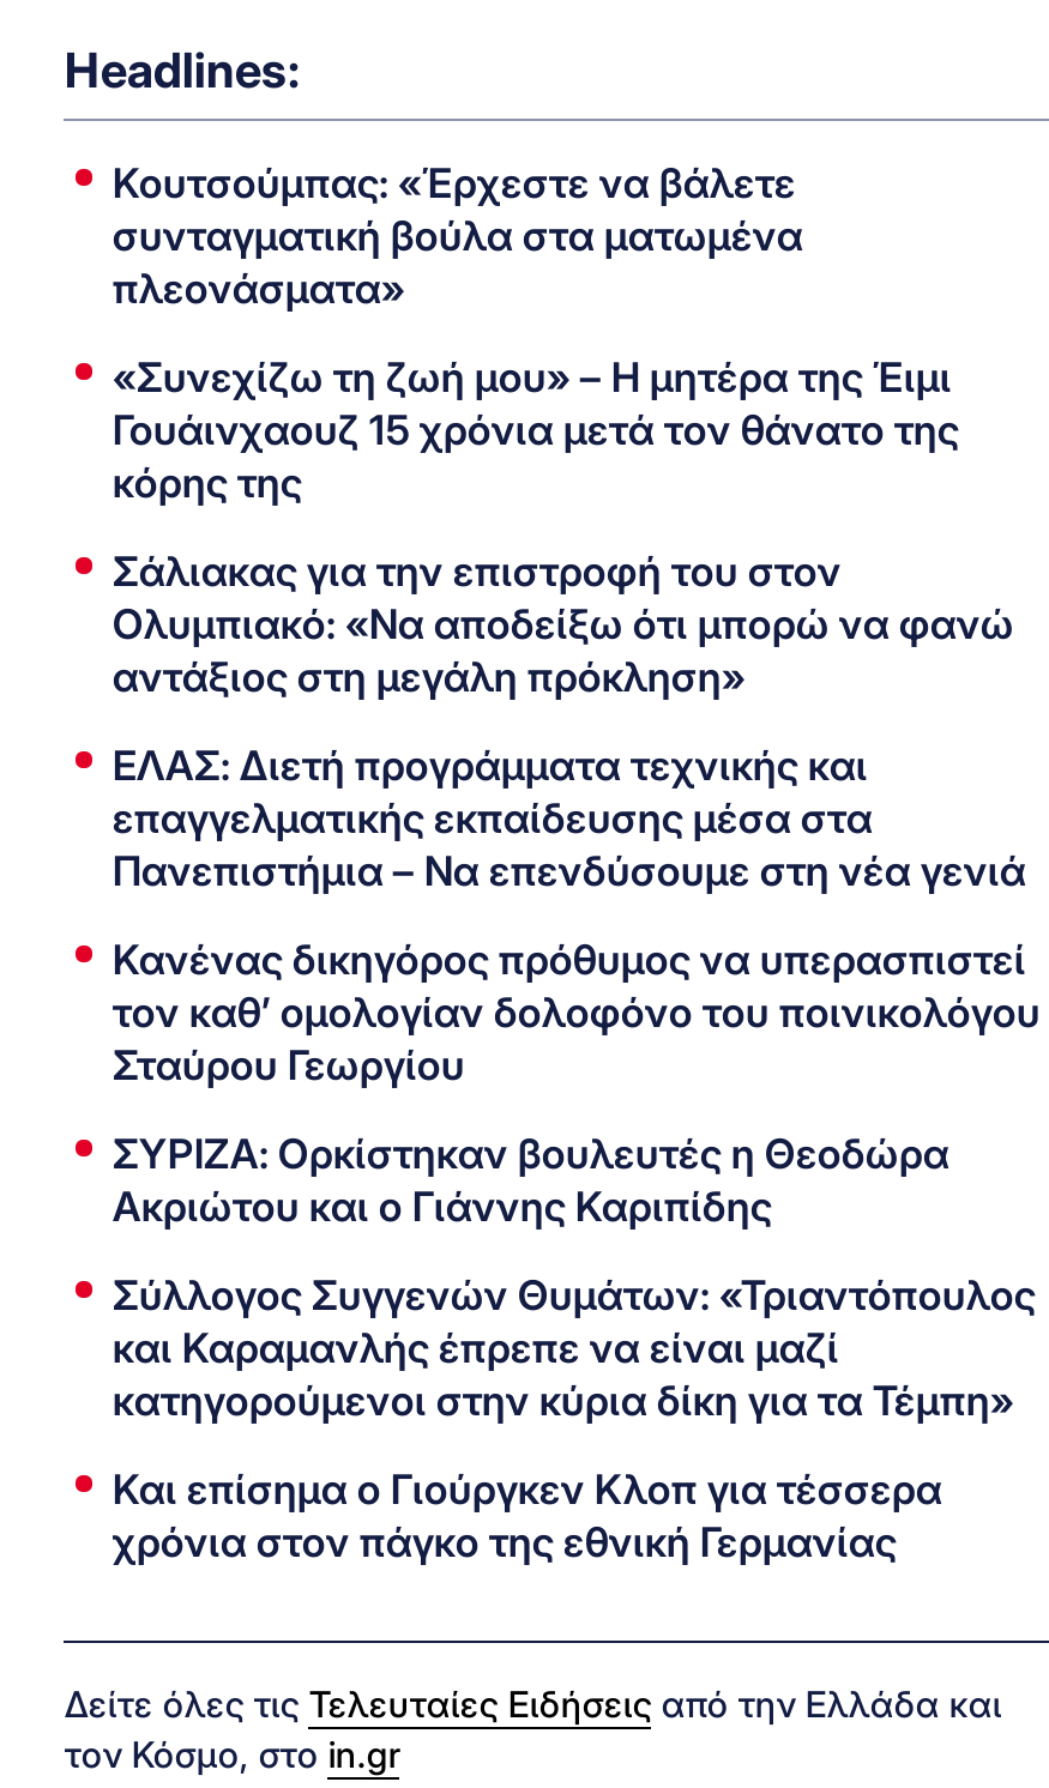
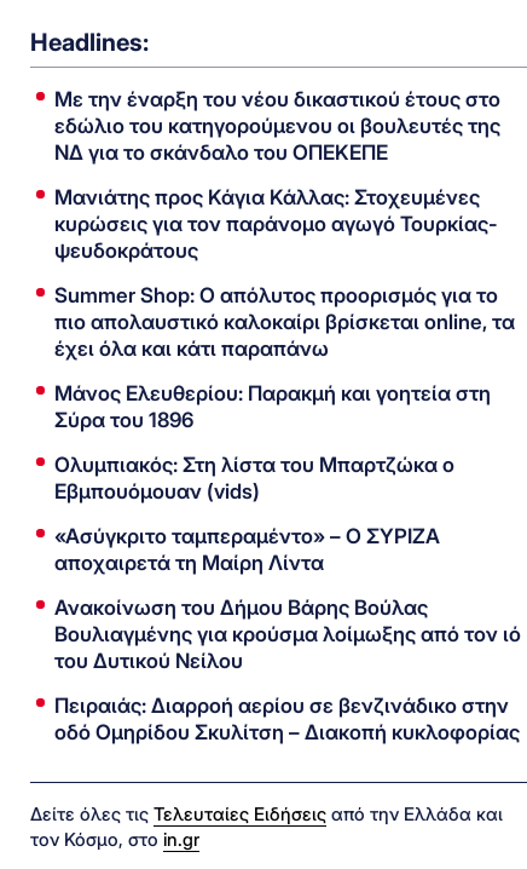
[112,159,803,312] Κουτσούμπας: «Έρχεστε να βάλετε | συνταγματική βούλα στα ματωμένα | πλεονάσματα» -> [55,87,501,164] Με την έναρξη του νέου δικαστικού έτους στο | εδώλιο του κατηγορούμενου οι βουλευτές της | ΝΔ για το σκάνδαλο του ΟΠΕΚΕΠΕ
[112,353,959,506] «Συνεχίζω τη ζωή μου» – Η μητέρα της Έιμι | Γουάινχαουζ 15 χρόνια μετά τον θάνατο της | κόρης της -> [55,185,498,262] Μανιάτης προς Κάγια Κάλλας: Στοχευμένες | κυρώσεις για τον παράνομο αγωγό Τουρκίας- | ψευδοκράτους
[112,547,1014,700] Σάλιακας για την επιστροφή του στον | Ολυμπιακό: «Να αποδείξω ότι μπορώ να φανώ | αντάξιος στη μεγάλη πρόκληση» -> [55,283,515,360] Summer Shop: Ο απόλυτος προορισμός για το | πιο απολαυστικό καλοκαίρι βρίσκεται online, τα | έχει όλα και κάτι παραπάνω
[112,741,1026,894] ΕΛΑΣ: Διετή προγράμματα τεχνικής και | επαγγελματικής εκπαίδευσης μέσα στα | Πανεπιστήμια – Να επενδύσουμε στη νέα γενιά -> [55,381,491,432] Μάνος Ελευθερίου: Παρακμή και γοητεία στη | Σύρα του 1896
[112,935,1040,1089] Κανένας δικηγόρος πρόθυμος να υπερασπιστεί | τον καθ’ ομολογίαν δολοφόνο του ποινικολόγου | Σταύρου Γεωργίου -> [55,452,455,503] Ολυμπιακός: Στη λίστα του Μπαρτζώκα ο | Εβμπουόμουαν (vids)
[112,1129,949,1230] ΣΥΡΙΖΑ: Ορκίστηκαν βουλευτές η Θεοδώρα | Ακριώτου και ο Γιάννης Καριπίδης -> [55,524,440,575] «Ασύγκριτο ταμπεραμέντο» – Ο ΣΥΡΙΖΑ | αποχαιρετά τη Μαίρη Λίντα
[112,1271,1035,1424] Σύλλογος Συγγενών Θυμάτων: «Τριαντόπουλος | και Καραμανλής έπρεπε να είναι μαζί | κατηγορούμενοι στην κύρια δίκη για τα Τέμπη» -> [55,595,521,673] Ανακοίνωση του Δήμου Βάρης Βούλας | Βουλιαγμένης για κρούσμα λοίμωξης από τον ιό | του Δυτικού Νείλου
[112,1465,942,1566] Και επίσημα ο Γιούργκεν Κλοπ για τέσσερα | χρόνια στον πάγκο της εθνική Γερμανίας -> [55,693,520,744] Πειραιάς: Διαρροή αερίου σε βενζινάδικο στην | οδό Ομηρίδου Σκυλίτση – Διακοπή κυκλοφορίας

